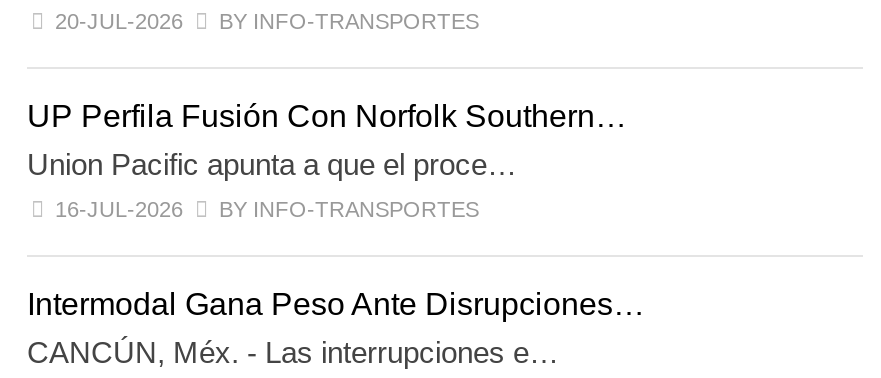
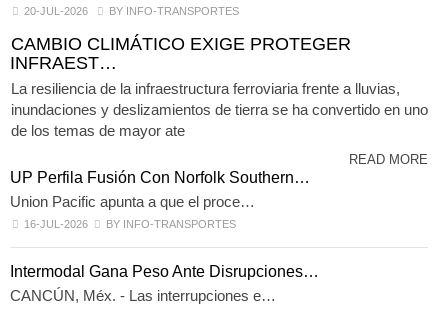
none -> [10,33,428,167] CAMBIO CLIMÁTICO EXIGE PROTEGER | INFRAEST… | La resiliencia de la infraestructura ferroviaria frente a lluvias, | inundaciones y deslizamientos de tierra se ha convertido en uno | de los temas de mayor ate | READ MORE

